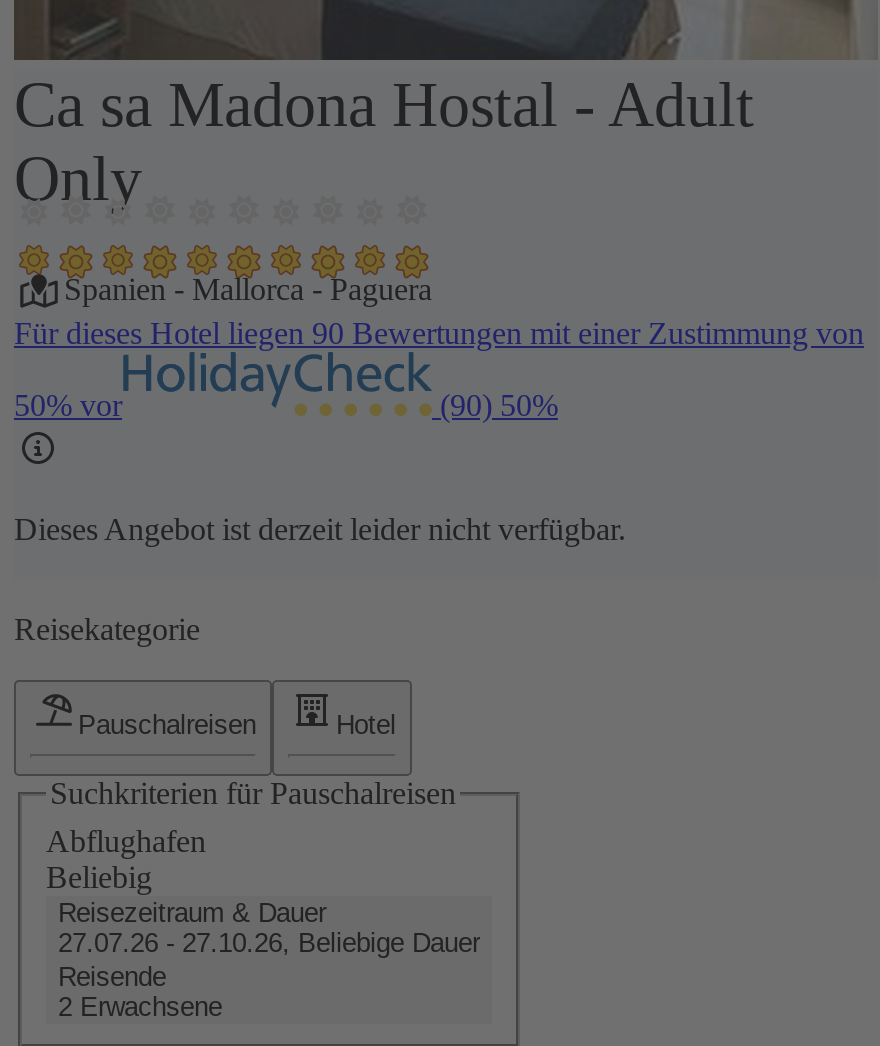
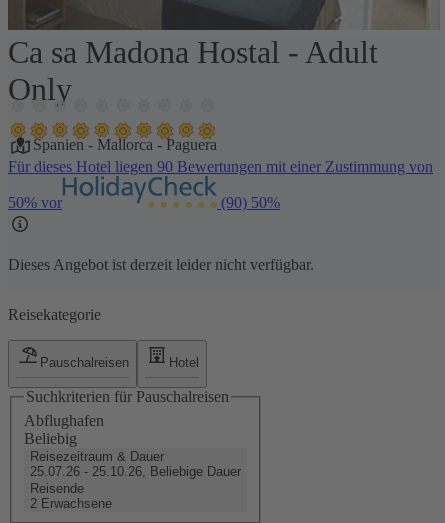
[58,928,480,958] 27.07.26 - 27.10.26, Beliebige Dauer -> [30,464,241,479] 25.07.26 - 25.10.26, Beliebige Dauer

